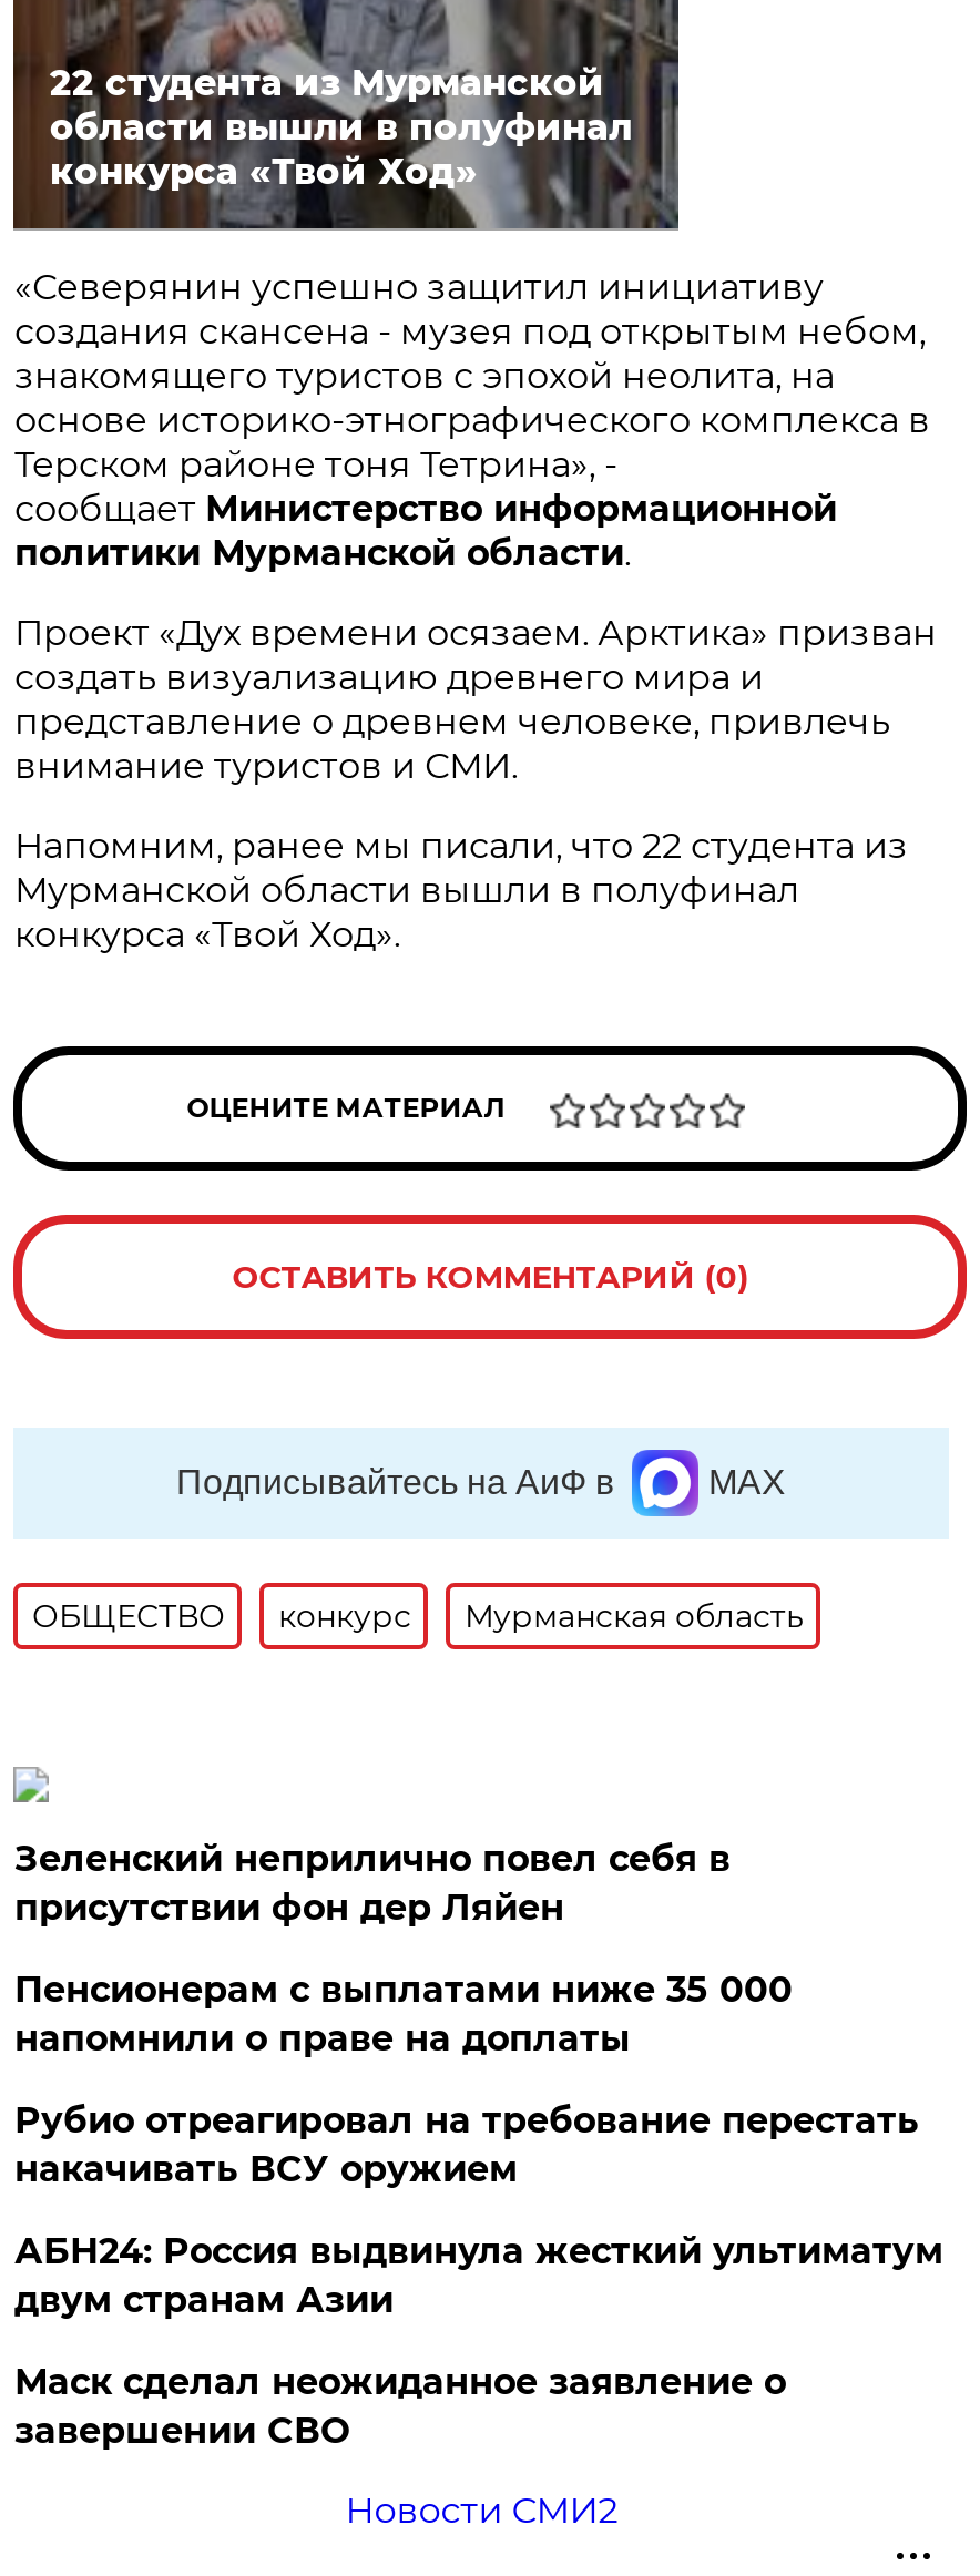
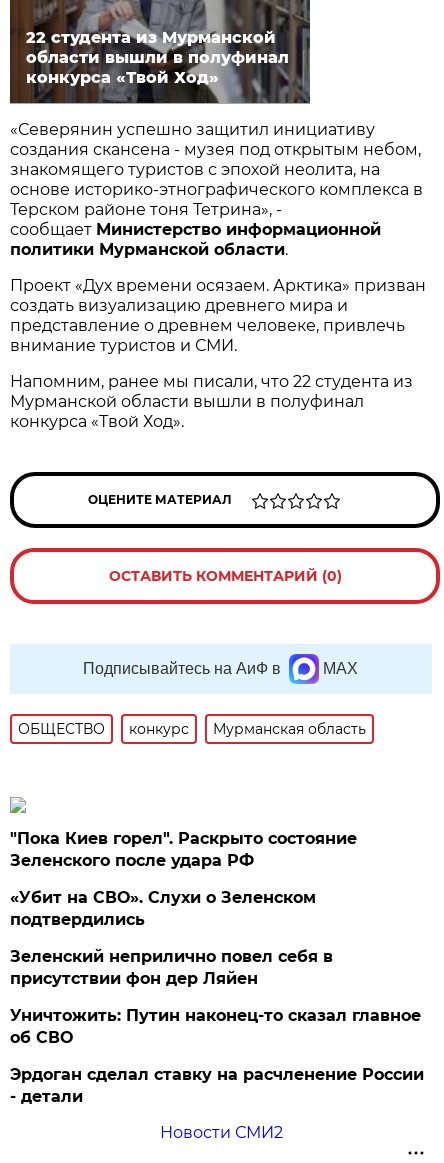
none -> [10,829,357,929] "Пока Киев горел". Раскрыто состояние | Зеленского после удара РФ | «Убит на СВО». Слухи о Зеленском | подтвердились
moved [14,1838,730,1929] -> [10,947,333,988]: Зеленский неприлично повел cебя в | присутствии фон дер Ляйен
[14,1969,943,2452] Пенсионерам с выплатами ниже 35 000 | напомнили о праве на доплаты | Рубио отреагировал на требование перестать | накачивать ВСУ оружием | АБН24: Россия выдвинула жесткий ультиматум | двум странам Азии | Маск сделал неожиданное заявление о | завершении СВО -> [10,1006,424,1106] Уничтожить: Путин наконец-то сказал главное | об СВО | Эрдоган сделал ставку на расчленение России | - детали

